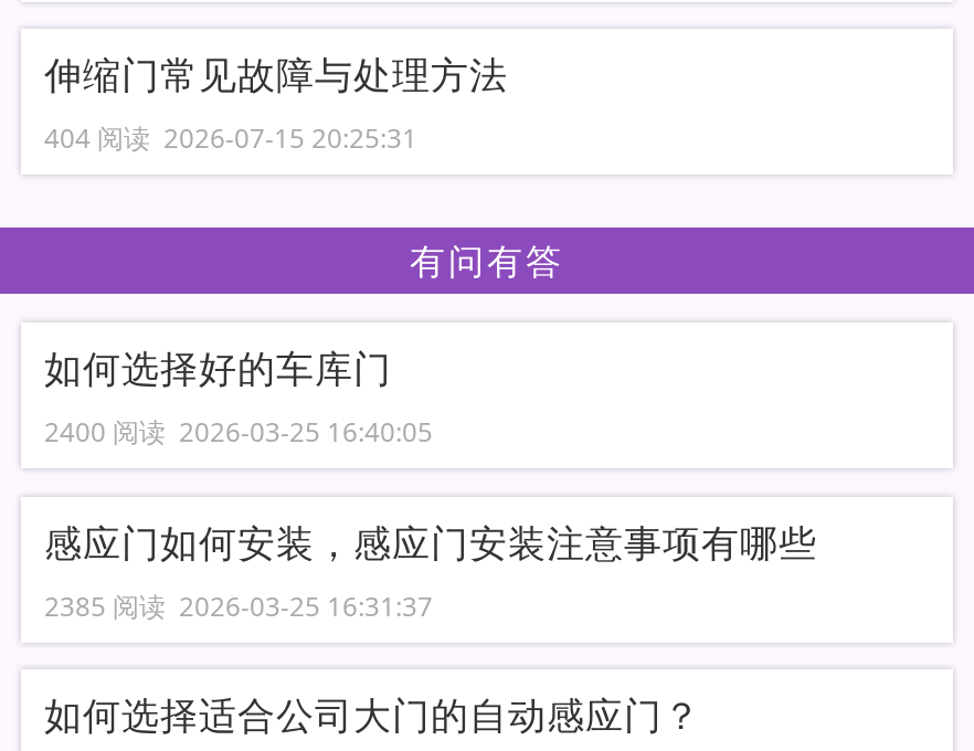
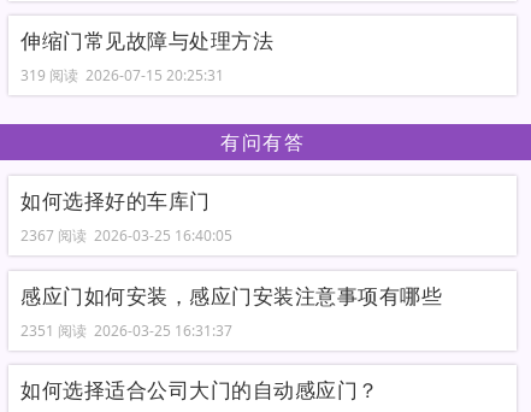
[44,120,417,157] 404 阅读 2026-07-15 20:25:31 -> [21,65,224,86] 319 阅读 2026-07-15 20:25:31
[44,413,433,451] 2400 阅读 2026-03-25 16:40:05 -> [21,225,233,246] 2367 阅读 2026-03-25 16:40:05
[44,587,433,624] 2385 阅读 2026-03-25 16:31:37 -> [21,320,233,341] 2351 阅读 2026-03-25 16:31:37

